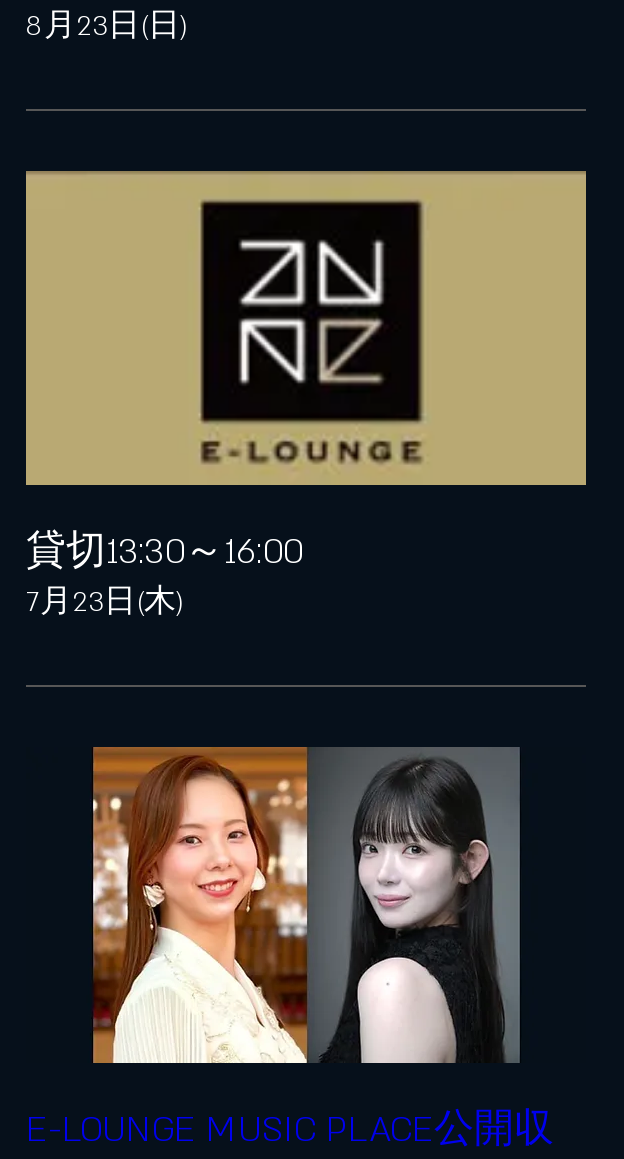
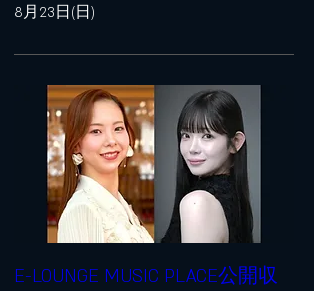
[24,170,588,621] [image] | 貸切13:30～16:00 | 7月23日(木) -> none

